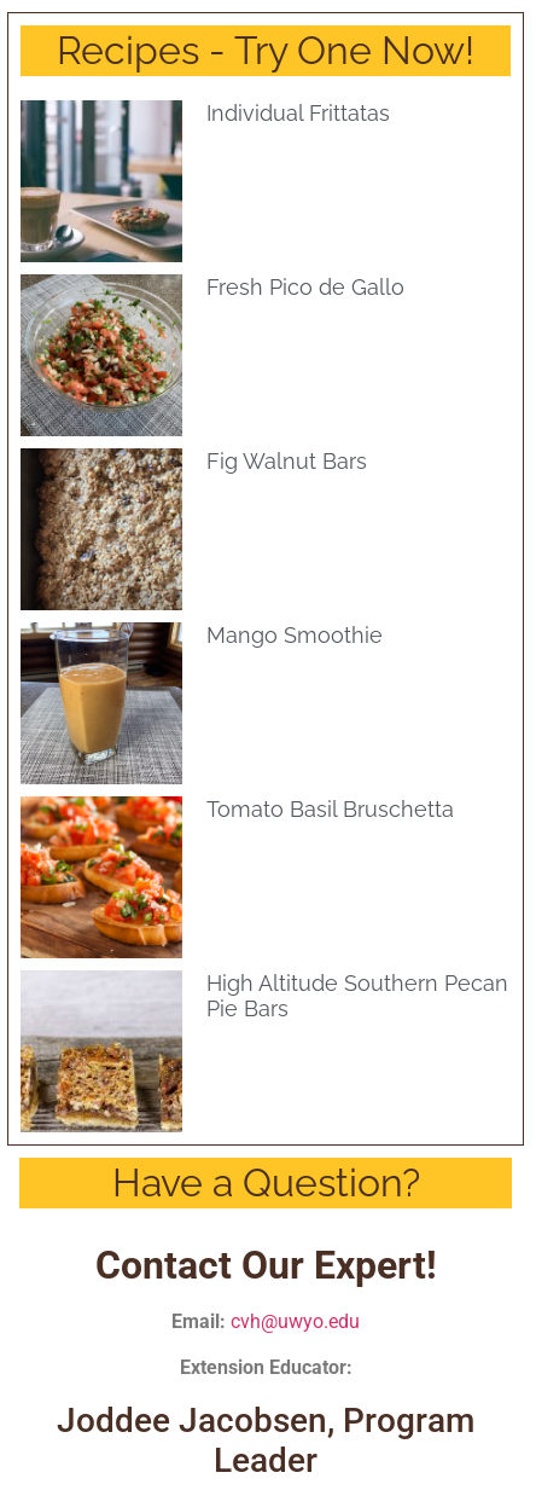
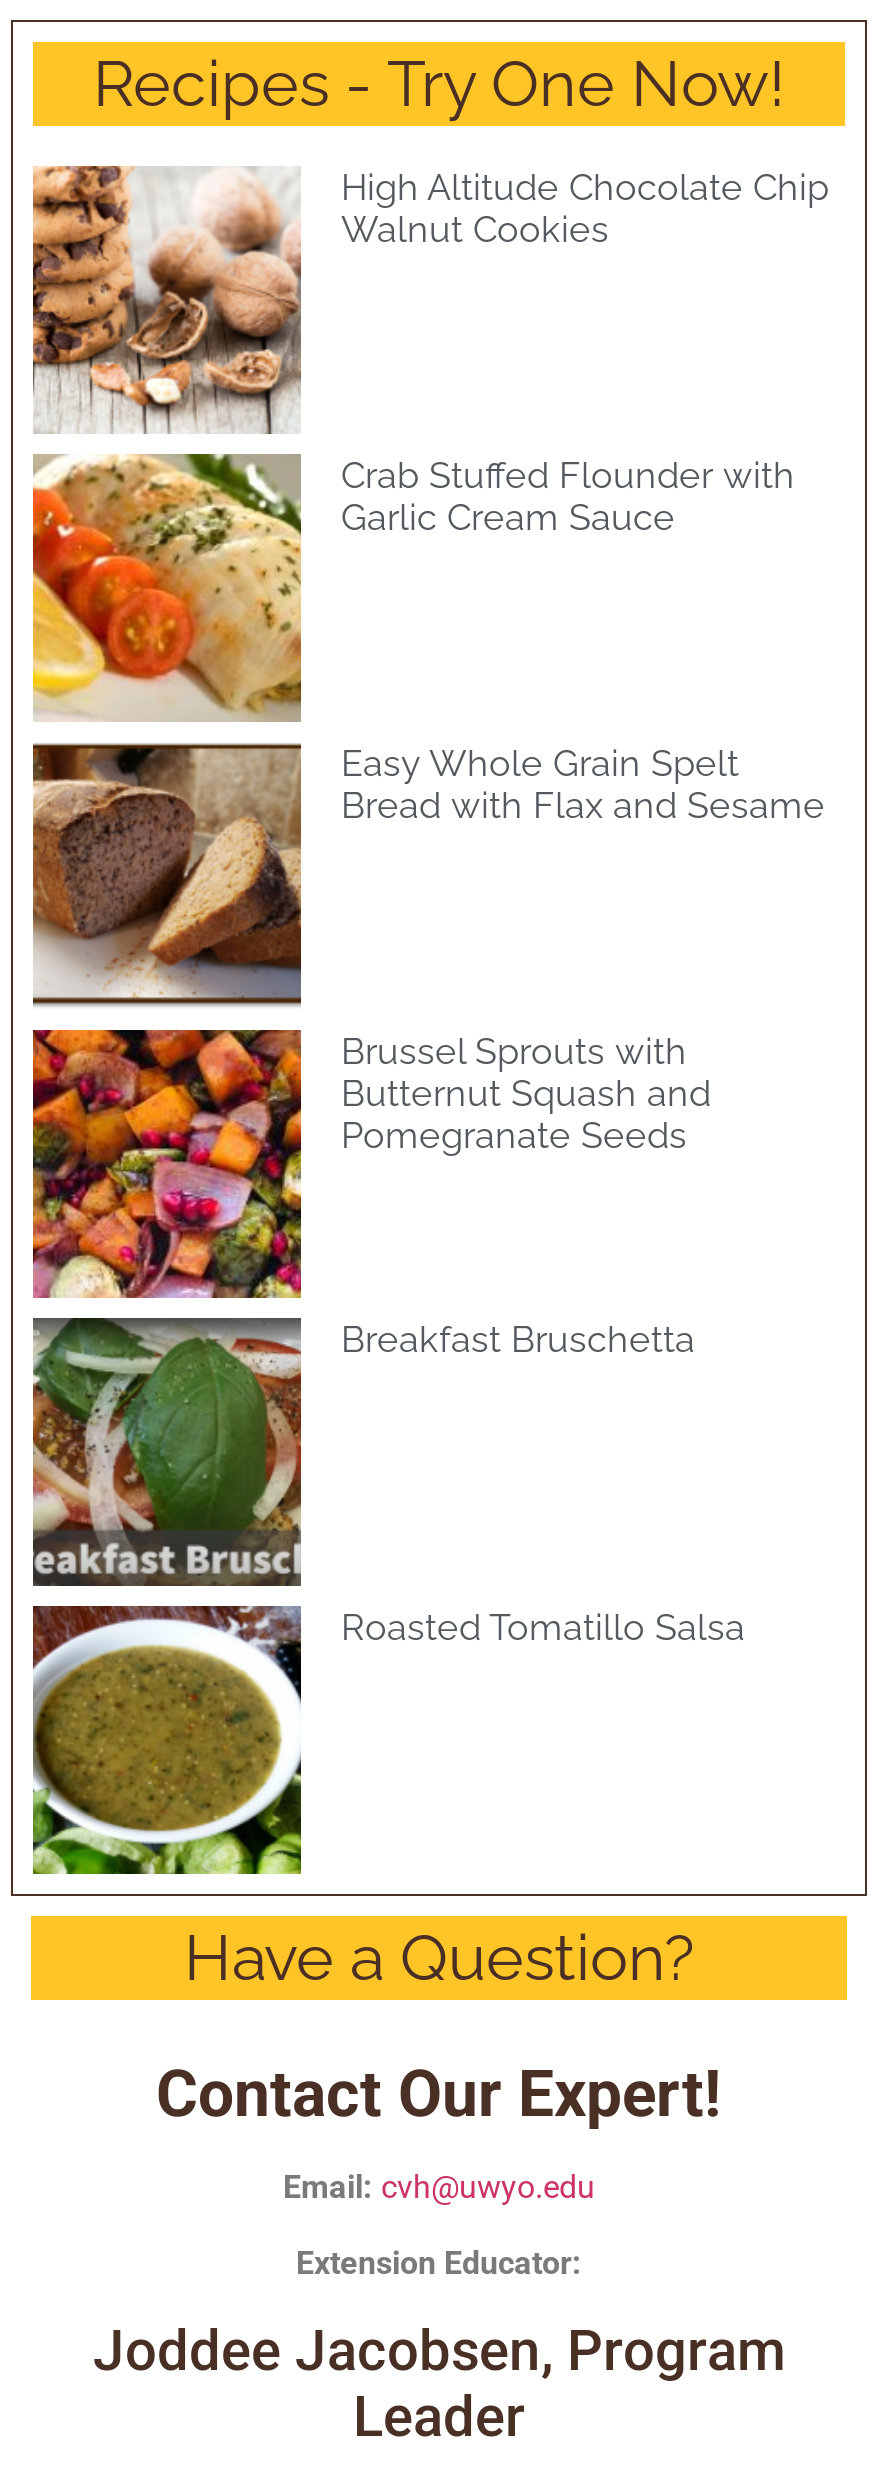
[19,99,390,263] [image] | Individual Frittatas -> [31,164,829,434] [image] | High Altitude Chocolate Chip | Walnut Cookies
[19,273,404,437] [image] | Fresh Pico de Gallo -> [31,454,795,722] [image] | Crab Stuffed Flounder with | Garlic Cream Sauce
[19,448,367,611] [image] | Fig Walnut Bars -> [31,742,825,1010] [image] | Easy Whole Grain Spelt | Bread with Flax and Sesame
[19,621,383,785] [image] | Mango Smoothie -> [31,1028,711,1300] [image] | Brussel Sprouts with | Butternut Squash and | Pomegranate Seeds
[19,795,454,959] [image] | Tomato Basil Bruschetta -> [31,1316,695,1588] [image] | Breakfast Bruschetta
[19,970,508,1132] [image] | High Altitude Southern Pecan | Pie Bars -> [31,1604,745,1876] [image] | Roasted Tomatillo Salsa

